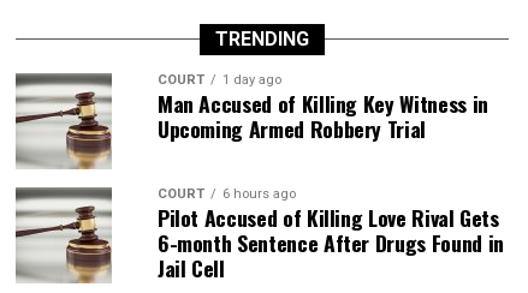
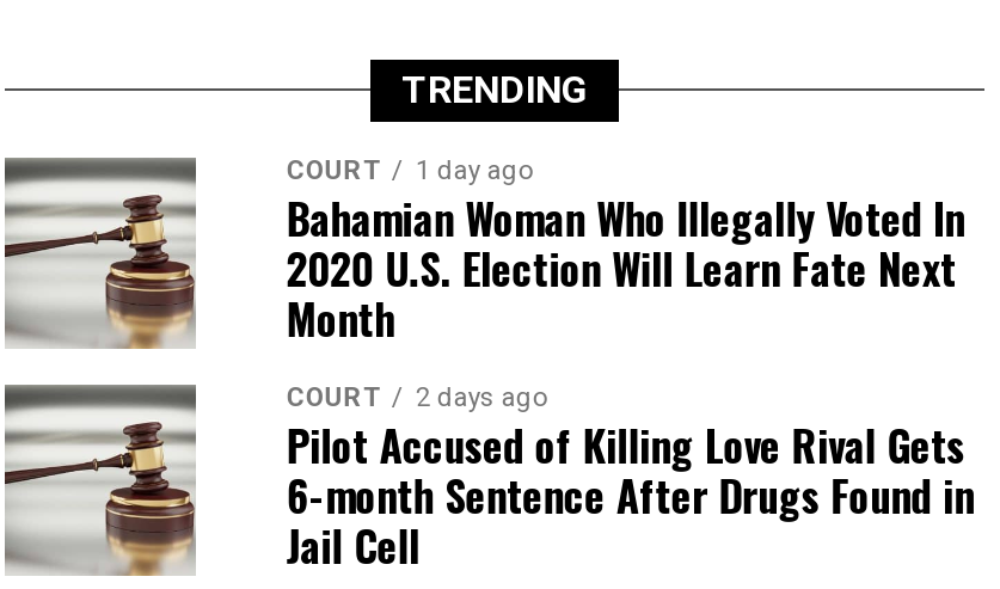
[157,88,488,144] Man Accused of Killing Key Witness in | Upcoming Armed Robbery Trial -> [286,186,965,349] Bahamian Woman Who Illegally Voted In | 2020 U.S. Election Will Learn Fate Next | Month
[157,186,296,202] COURT 6 hours ago -> [286,382,547,413] COURT 2 days ago

